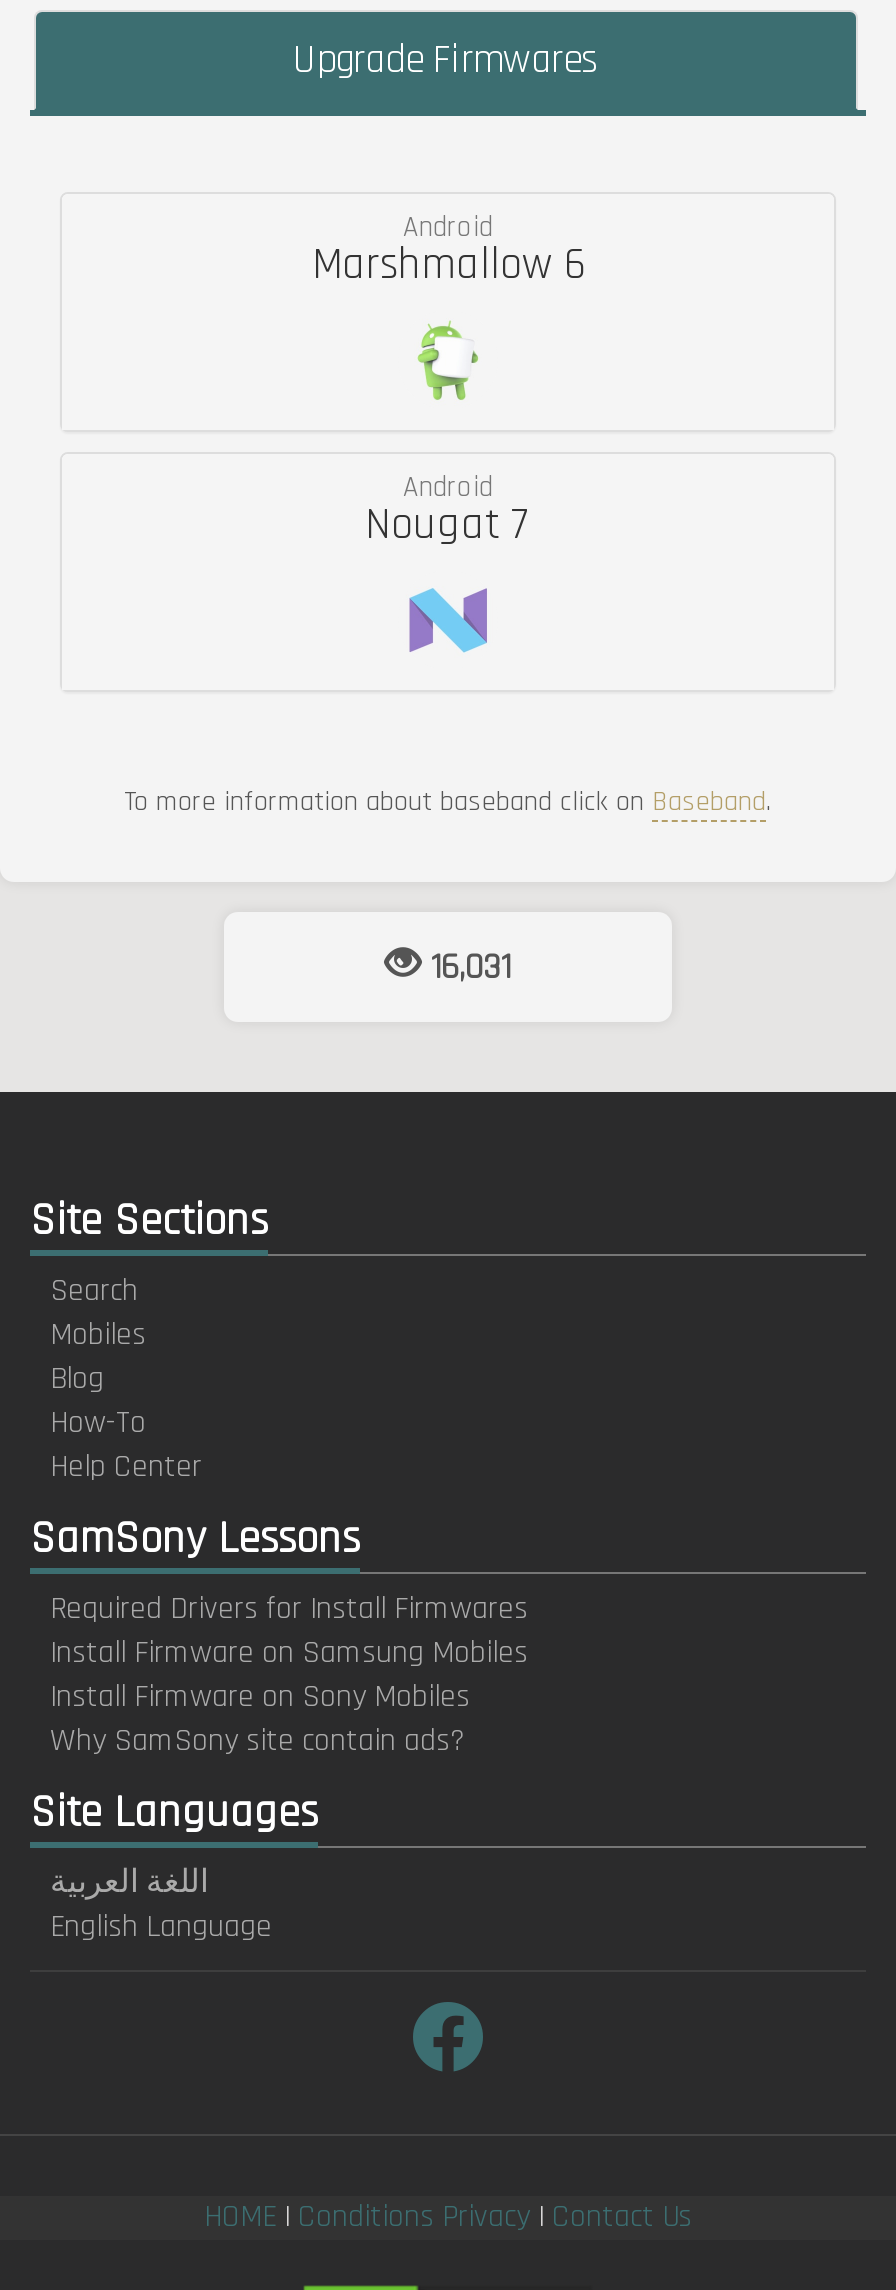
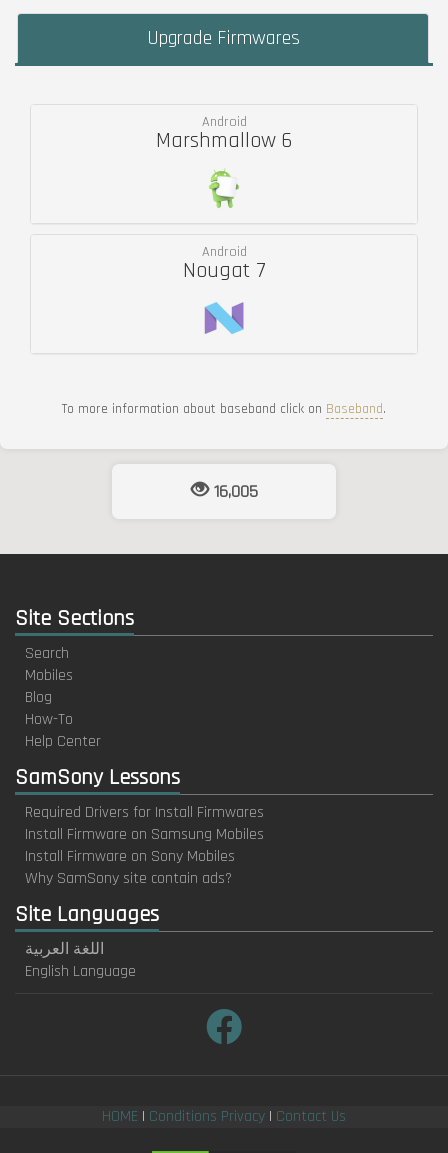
[431,944,511,990] 16,031 -> [213,480,257,503] 16,005

